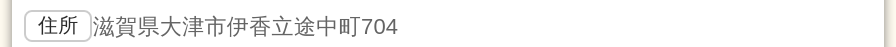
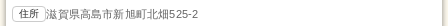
[93,14,398,38] 滋賀県大津市伊香立途中町704 -> [46,8,198,20] 滋賀県高島市新旭町北畑525-2

